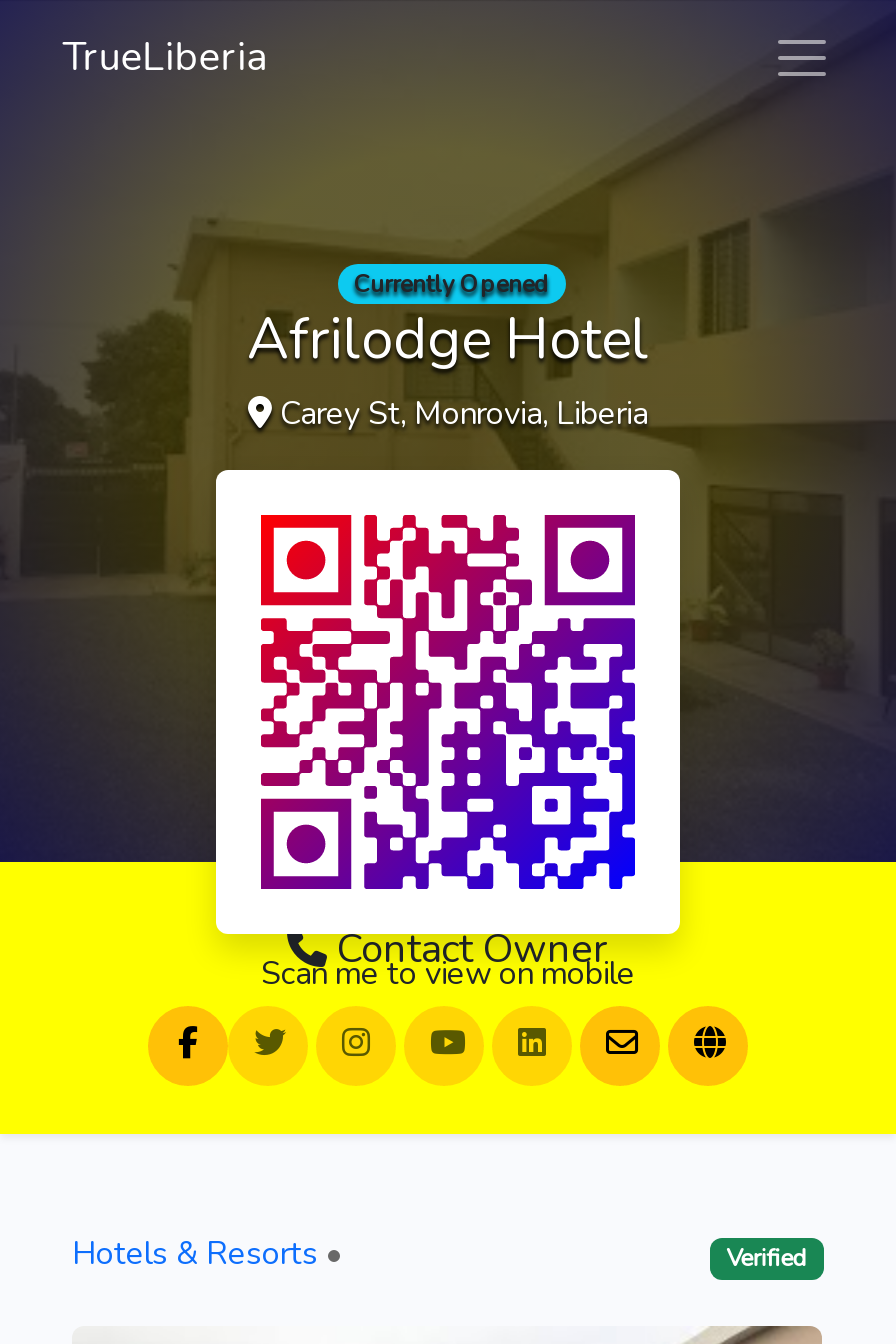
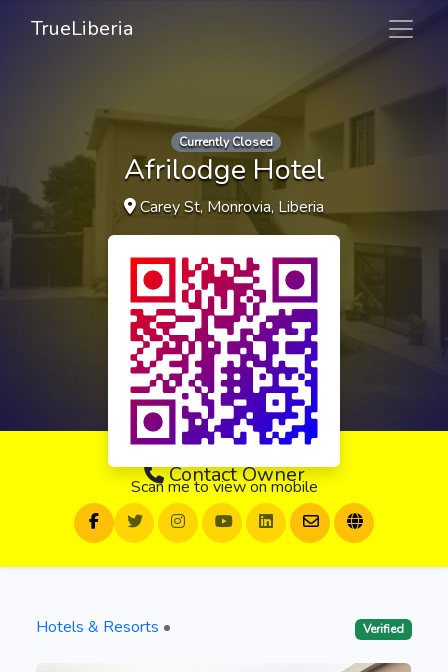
[354,268,550,300] Currently Opened -> [179,134,273,150] Currently Closed

